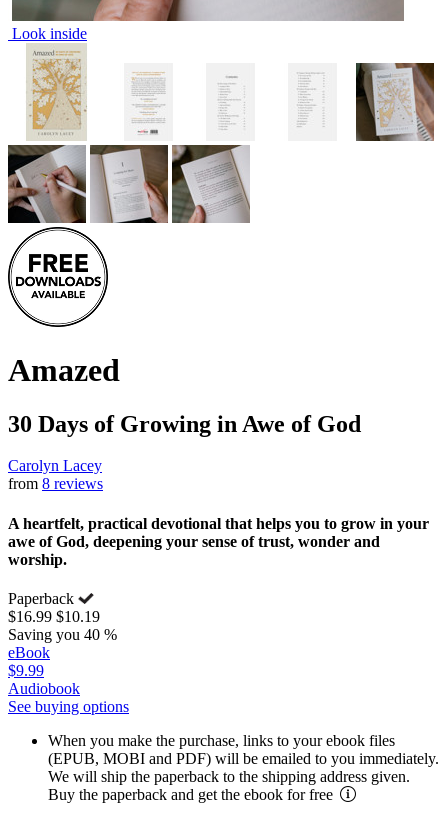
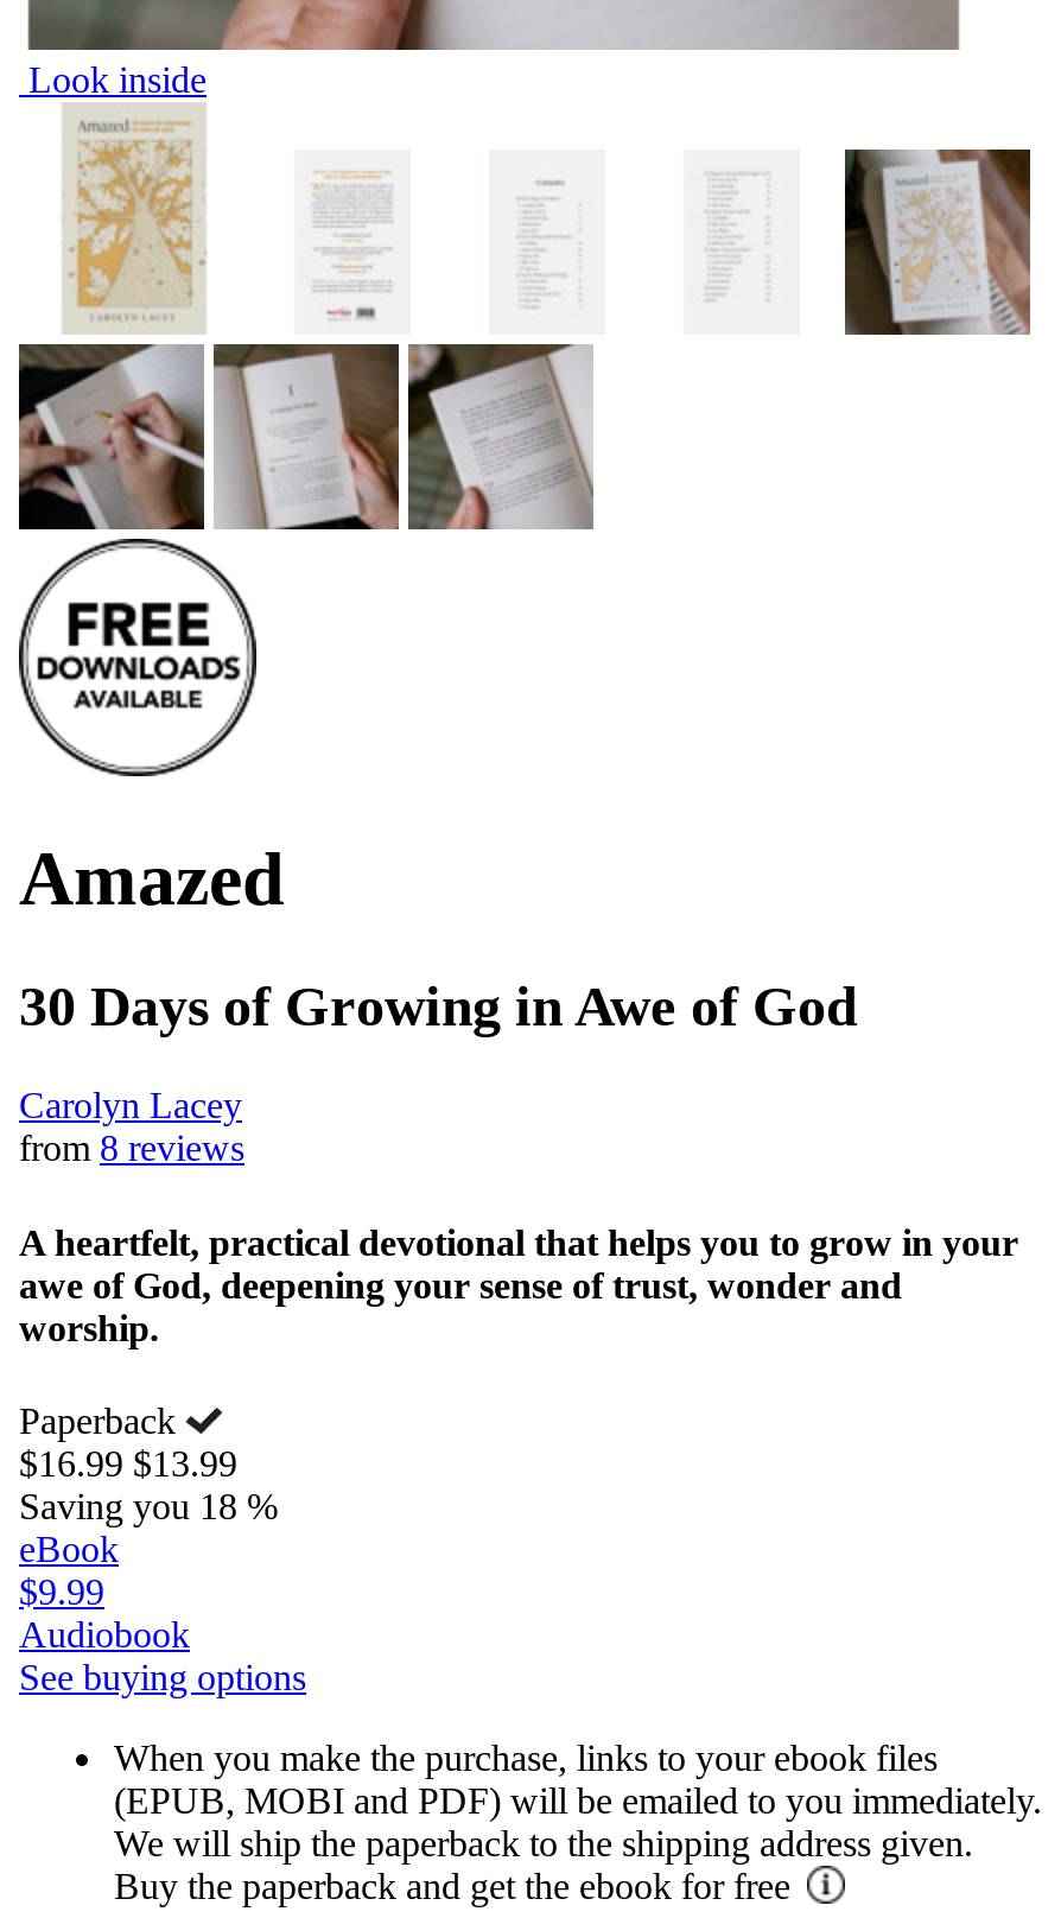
[8,608,100,625] $16.99 $10.19 -> [19,1443,237,1484] $16.99 $13.99
[8,626,117,643] Saving you 40 % -> [19,1486,278,1526] Saving you 18 %

